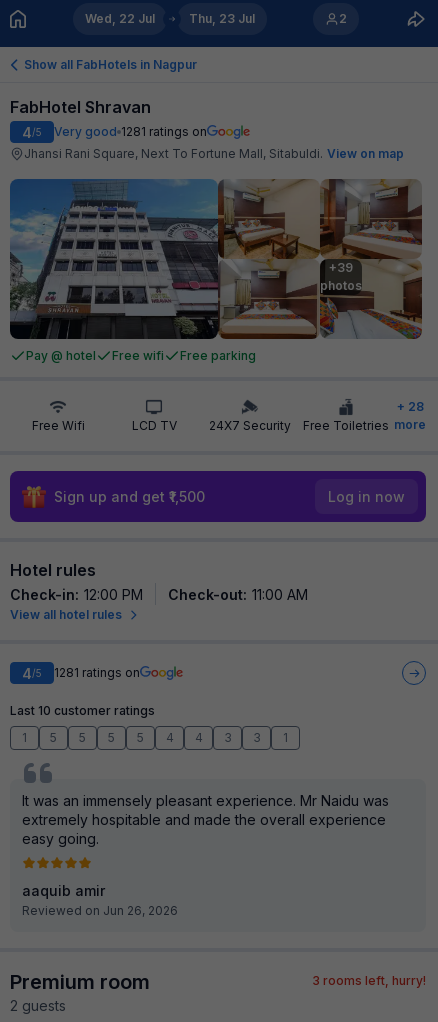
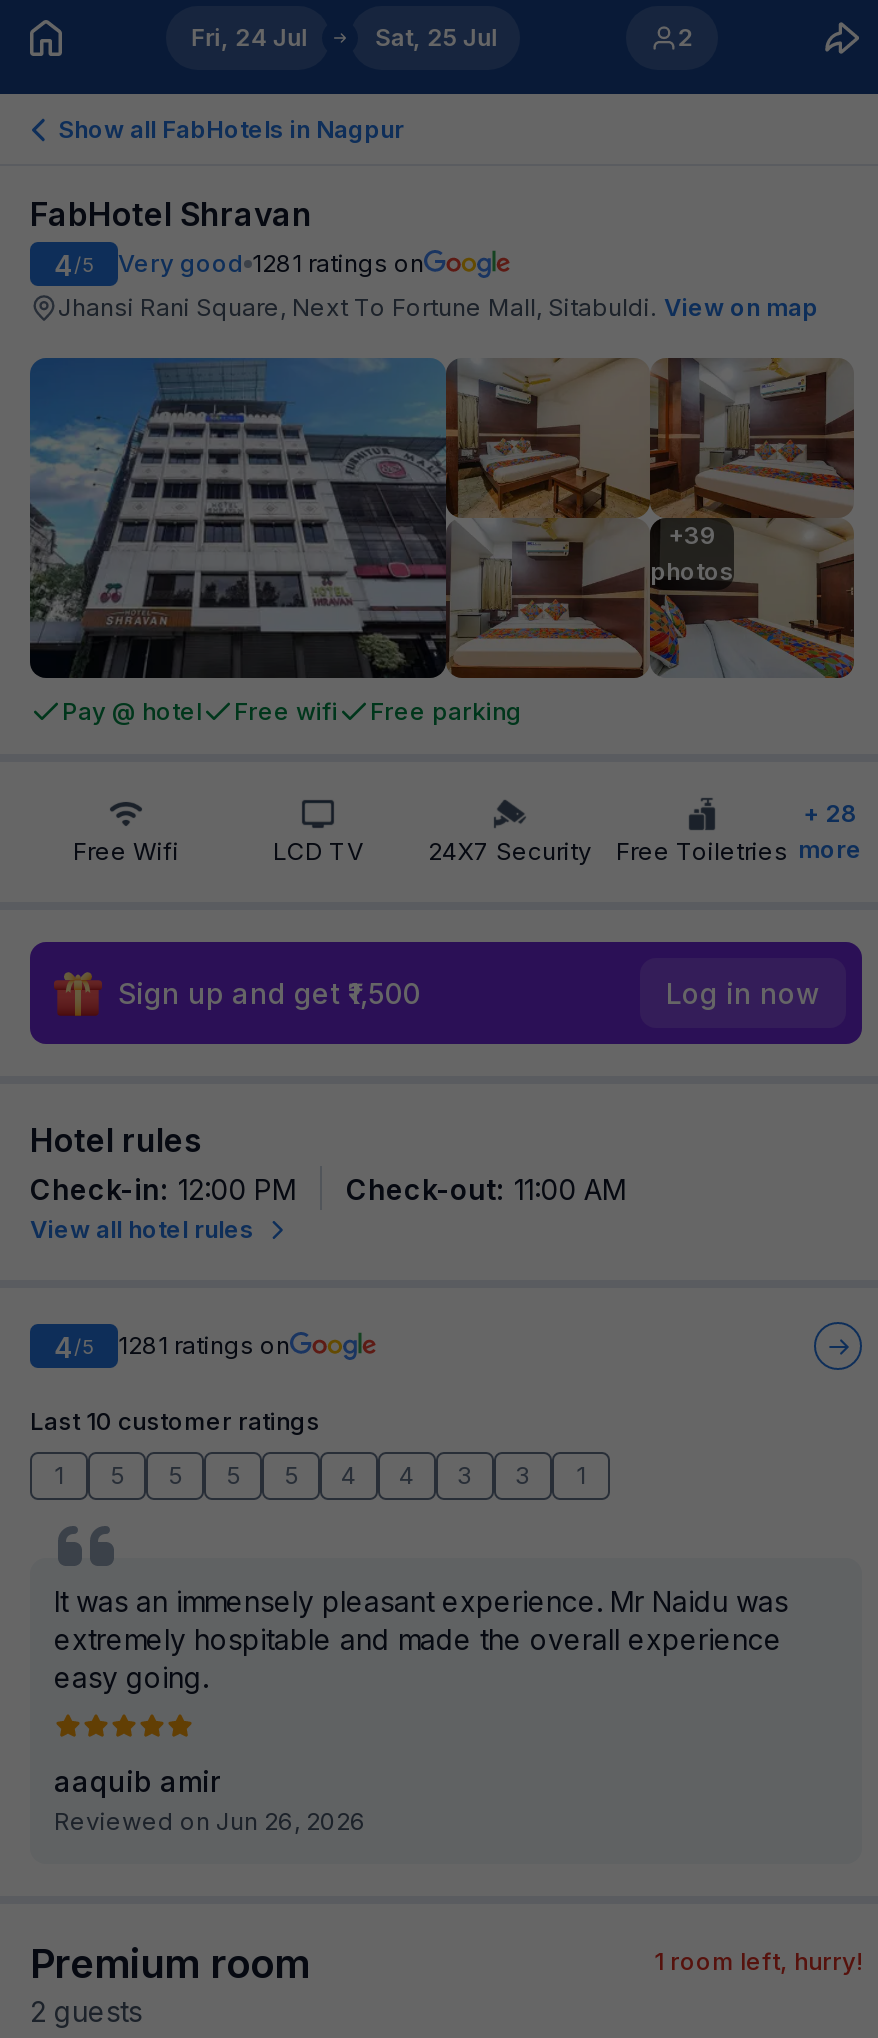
[85,11,155,26] Wed, 22 Jul -> [191,22,307,52] Fri, 24 Jul
[189,11,255,26] Thu, 23 Jul -> [375,22,497,52] Sat, 25 Jul
[312,973,426,988] 3 rooms left, hurry! -> [654,1946,862,1976] 1 room left, hurry!

